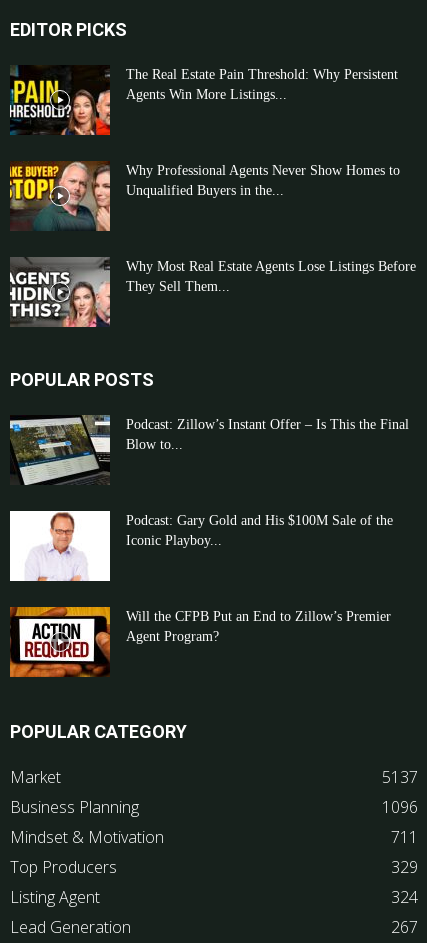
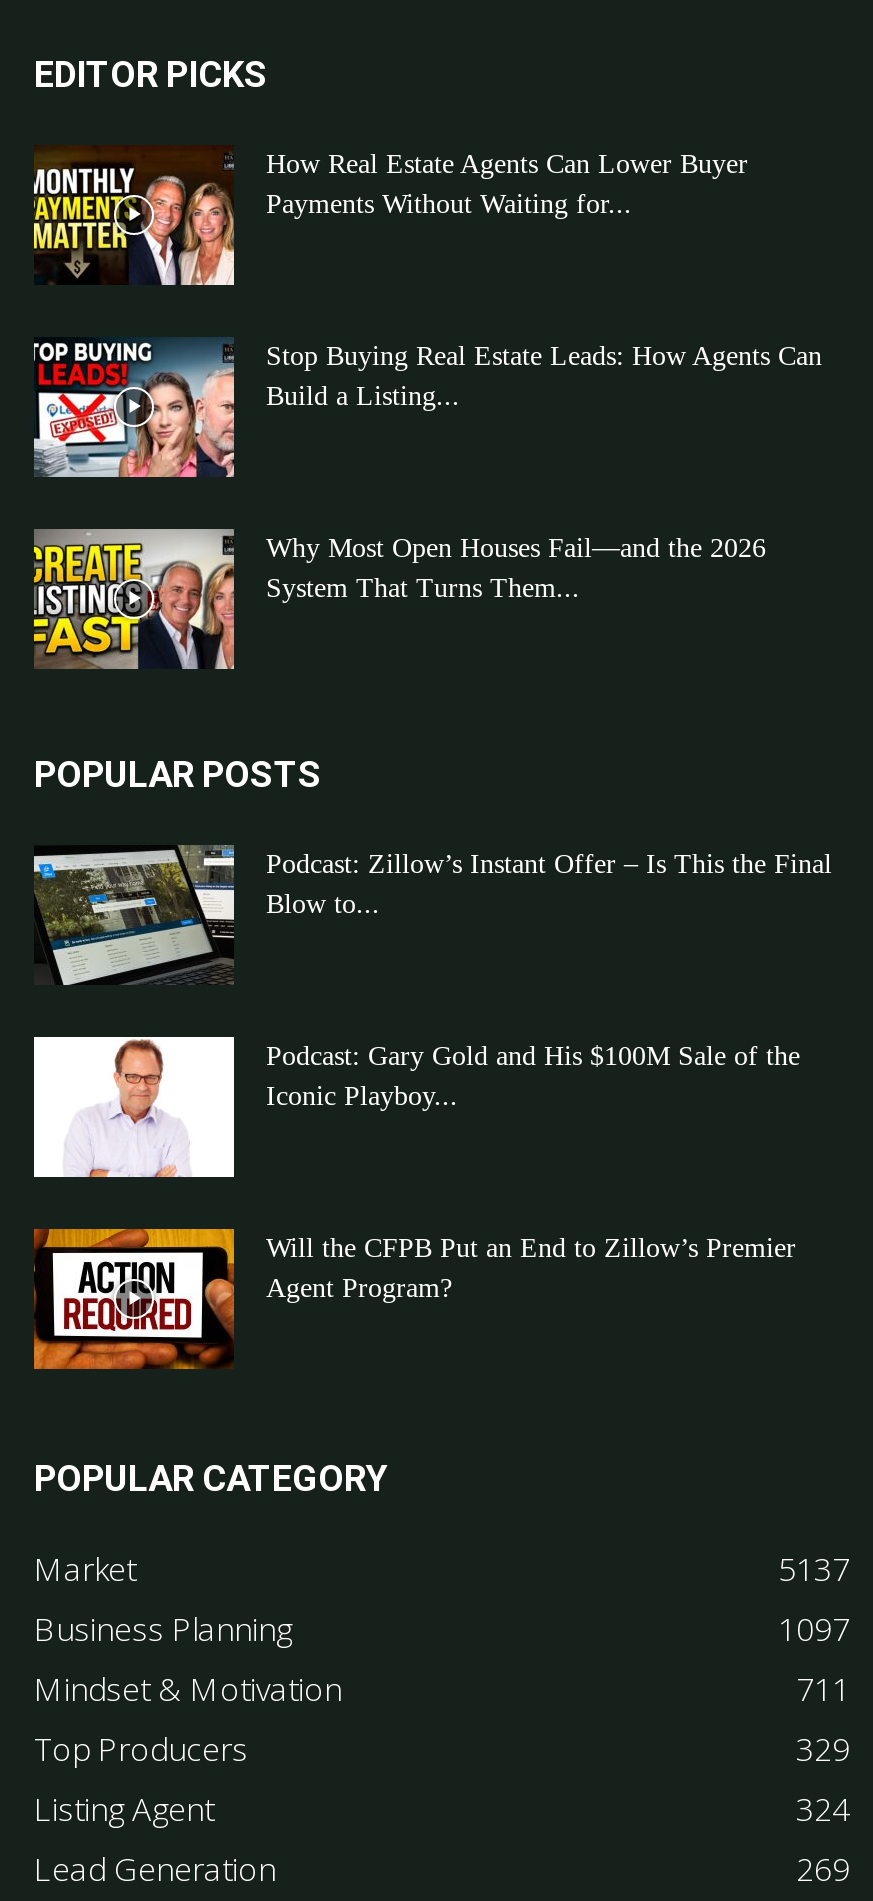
[9,66,398,136] [image] | The Real Estate Pain Threshold: Why Persistent | Agents Win More Listings... -> [32,147,748,287] [image] | How Real Estate Agents Can Lower Buyer | Payments Without Waiting for...
[9,161,400,232] [image] | Why Professional Agents Never Show Homes to | Unqualified Buyers in the... -> [32,337,822,479] [image] | Stop Buying Real Estate Leads: How Agents Can | Build a Listing...
[9,258,416,328] [image] | Why Most Real Estate Agents Lose Listings Before | They Sell Them... -> [32,529,766,671] [image] | Why Most Open Houses Fail—and the 2026 | System That Turns Them...
[382,796,418,818] 1096 -> [778,1608,850,1652] 1097
[391,916,418,938] 267 -> [796,1848,850,1892] 269

